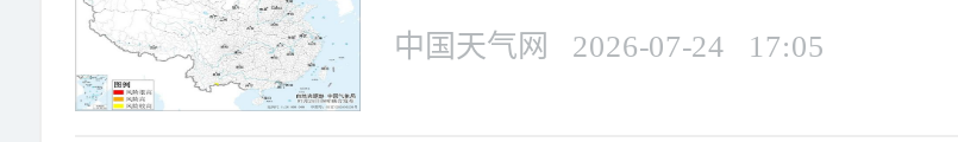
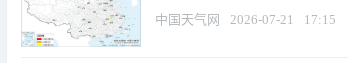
[572,28,825,64] 2026-07-24 | 17:05 -> [230,12,336,27] 2026-07-21 | 17:15

